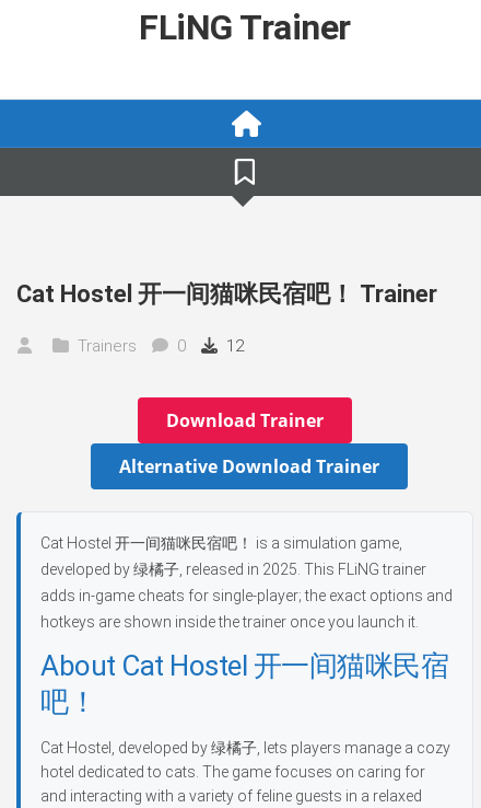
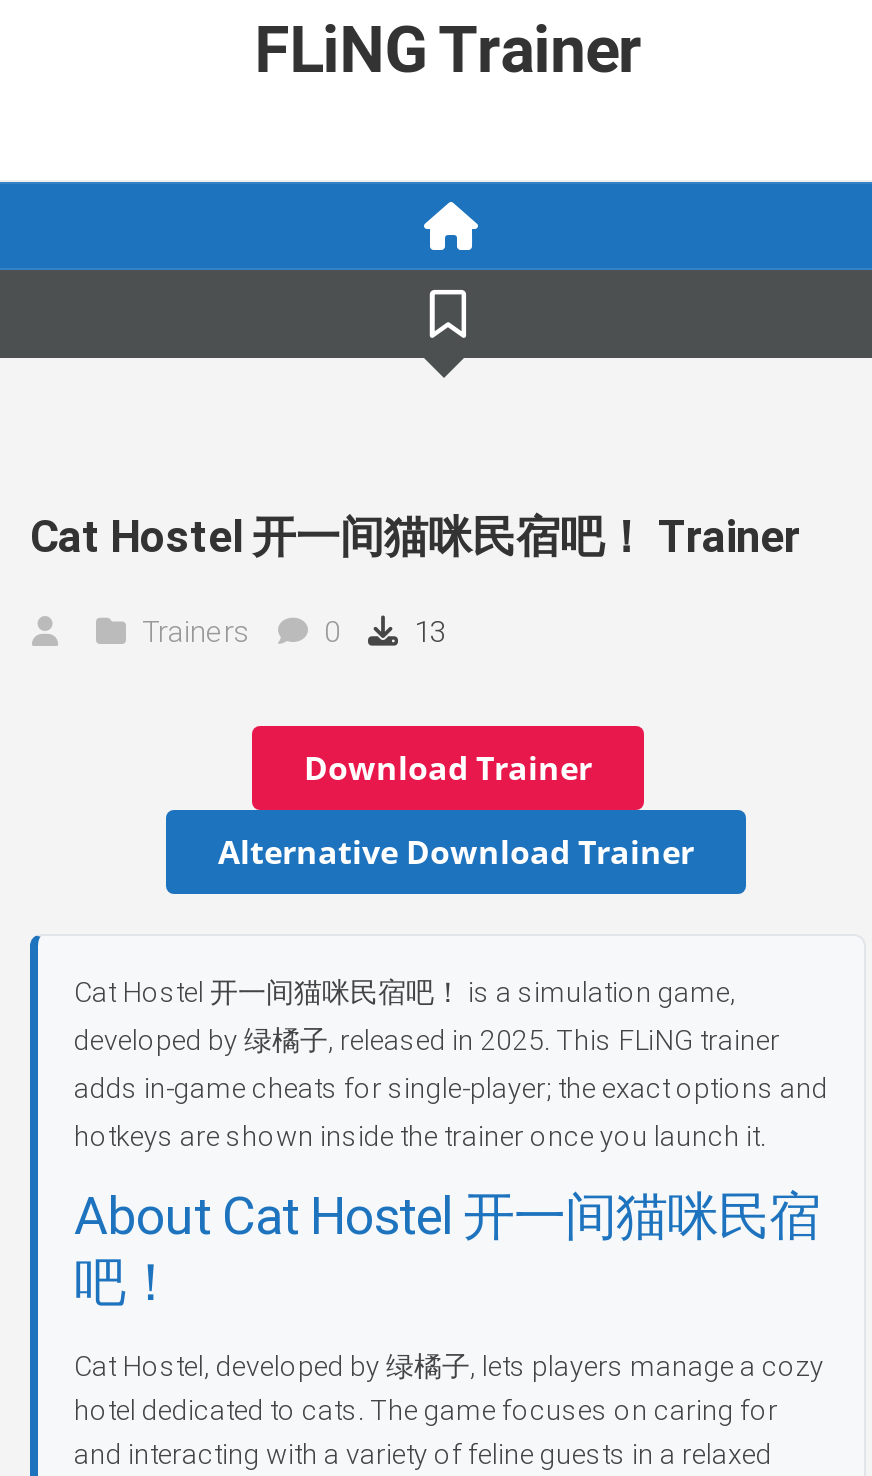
[177,336,244,356] 0 12 -> [324,614,446,650] 0 13

